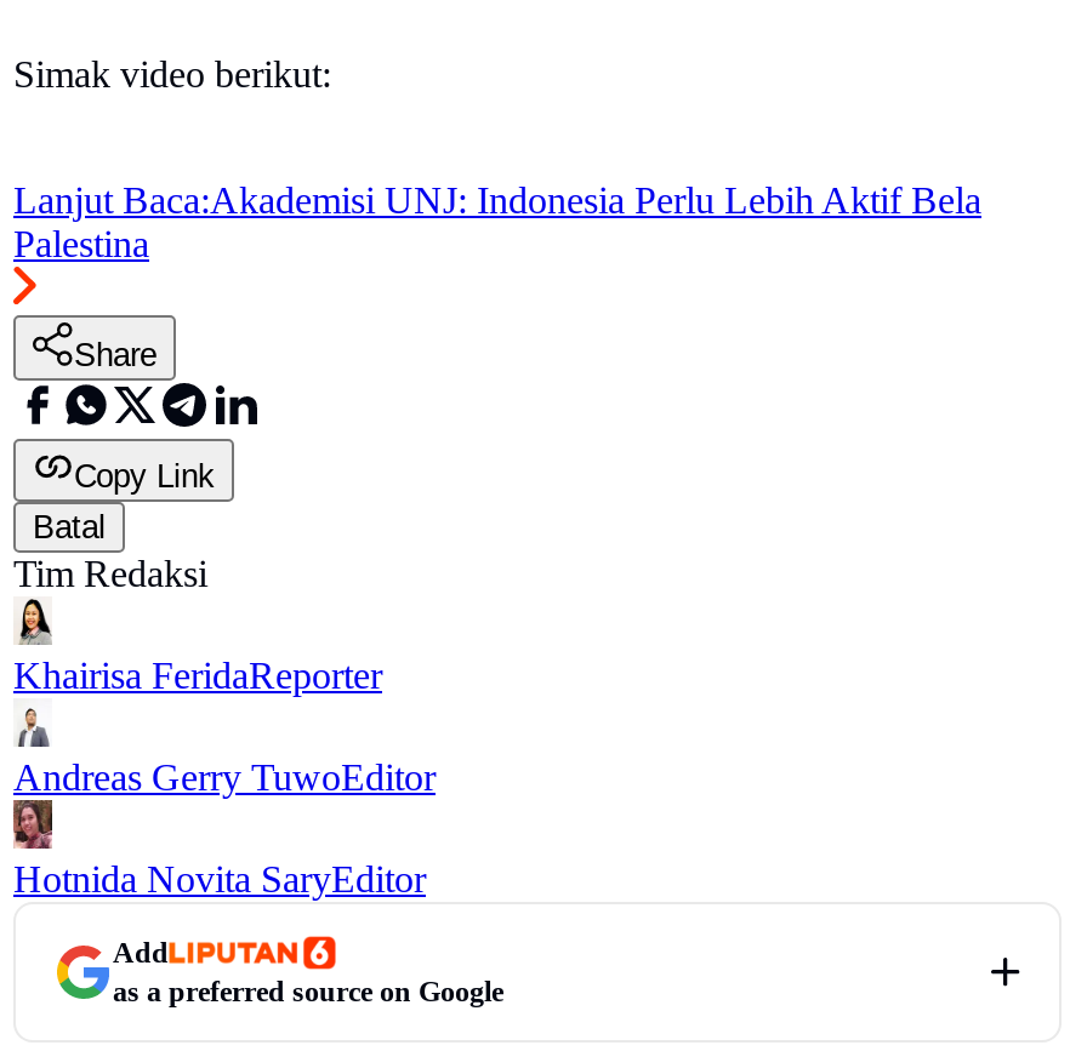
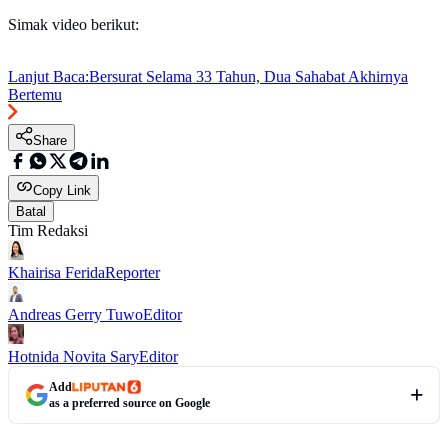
[13,181,981,265] Lanjut Baca:Akademisi UNJ: Indonesia Perlu Lebih Aktif Bela | Palestina -> [8,68,408,103] Lanjut Baca:Bersurat Selama 33 Tahun, Dua Sahabat Akhirnya | Bertemu

